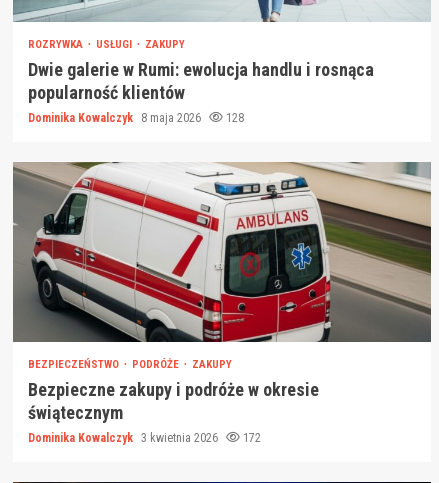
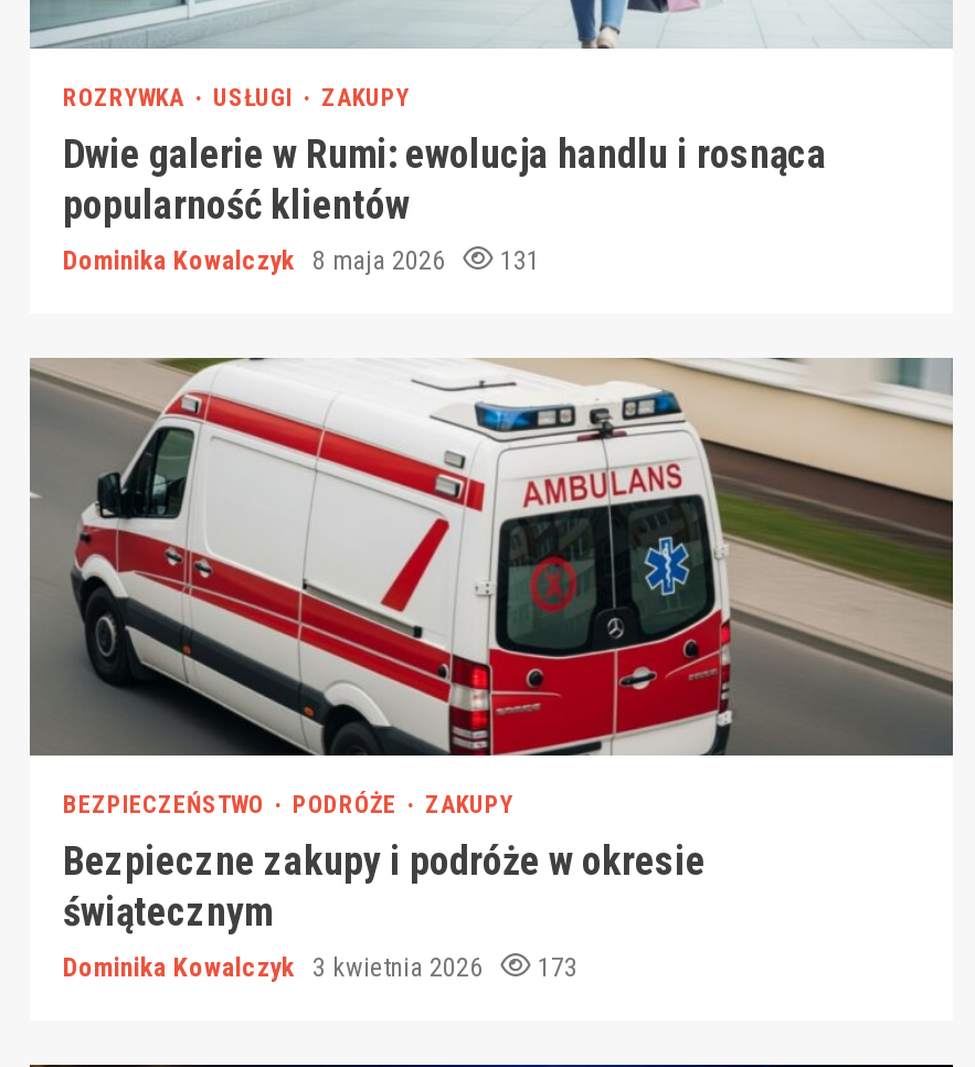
[28,111,244,125] Dominika Kowalczyk 8 maja 2026 128 -> [63,244,540,275] Dominika Kowalczyk 8 maja 2026 131
[28,431,261,445] Dominika Kowalczyk 3 kwietnia 2026 172 -> [63,951,577,982] Dominika Kowalczyk 3 kwietnia 2026 173

